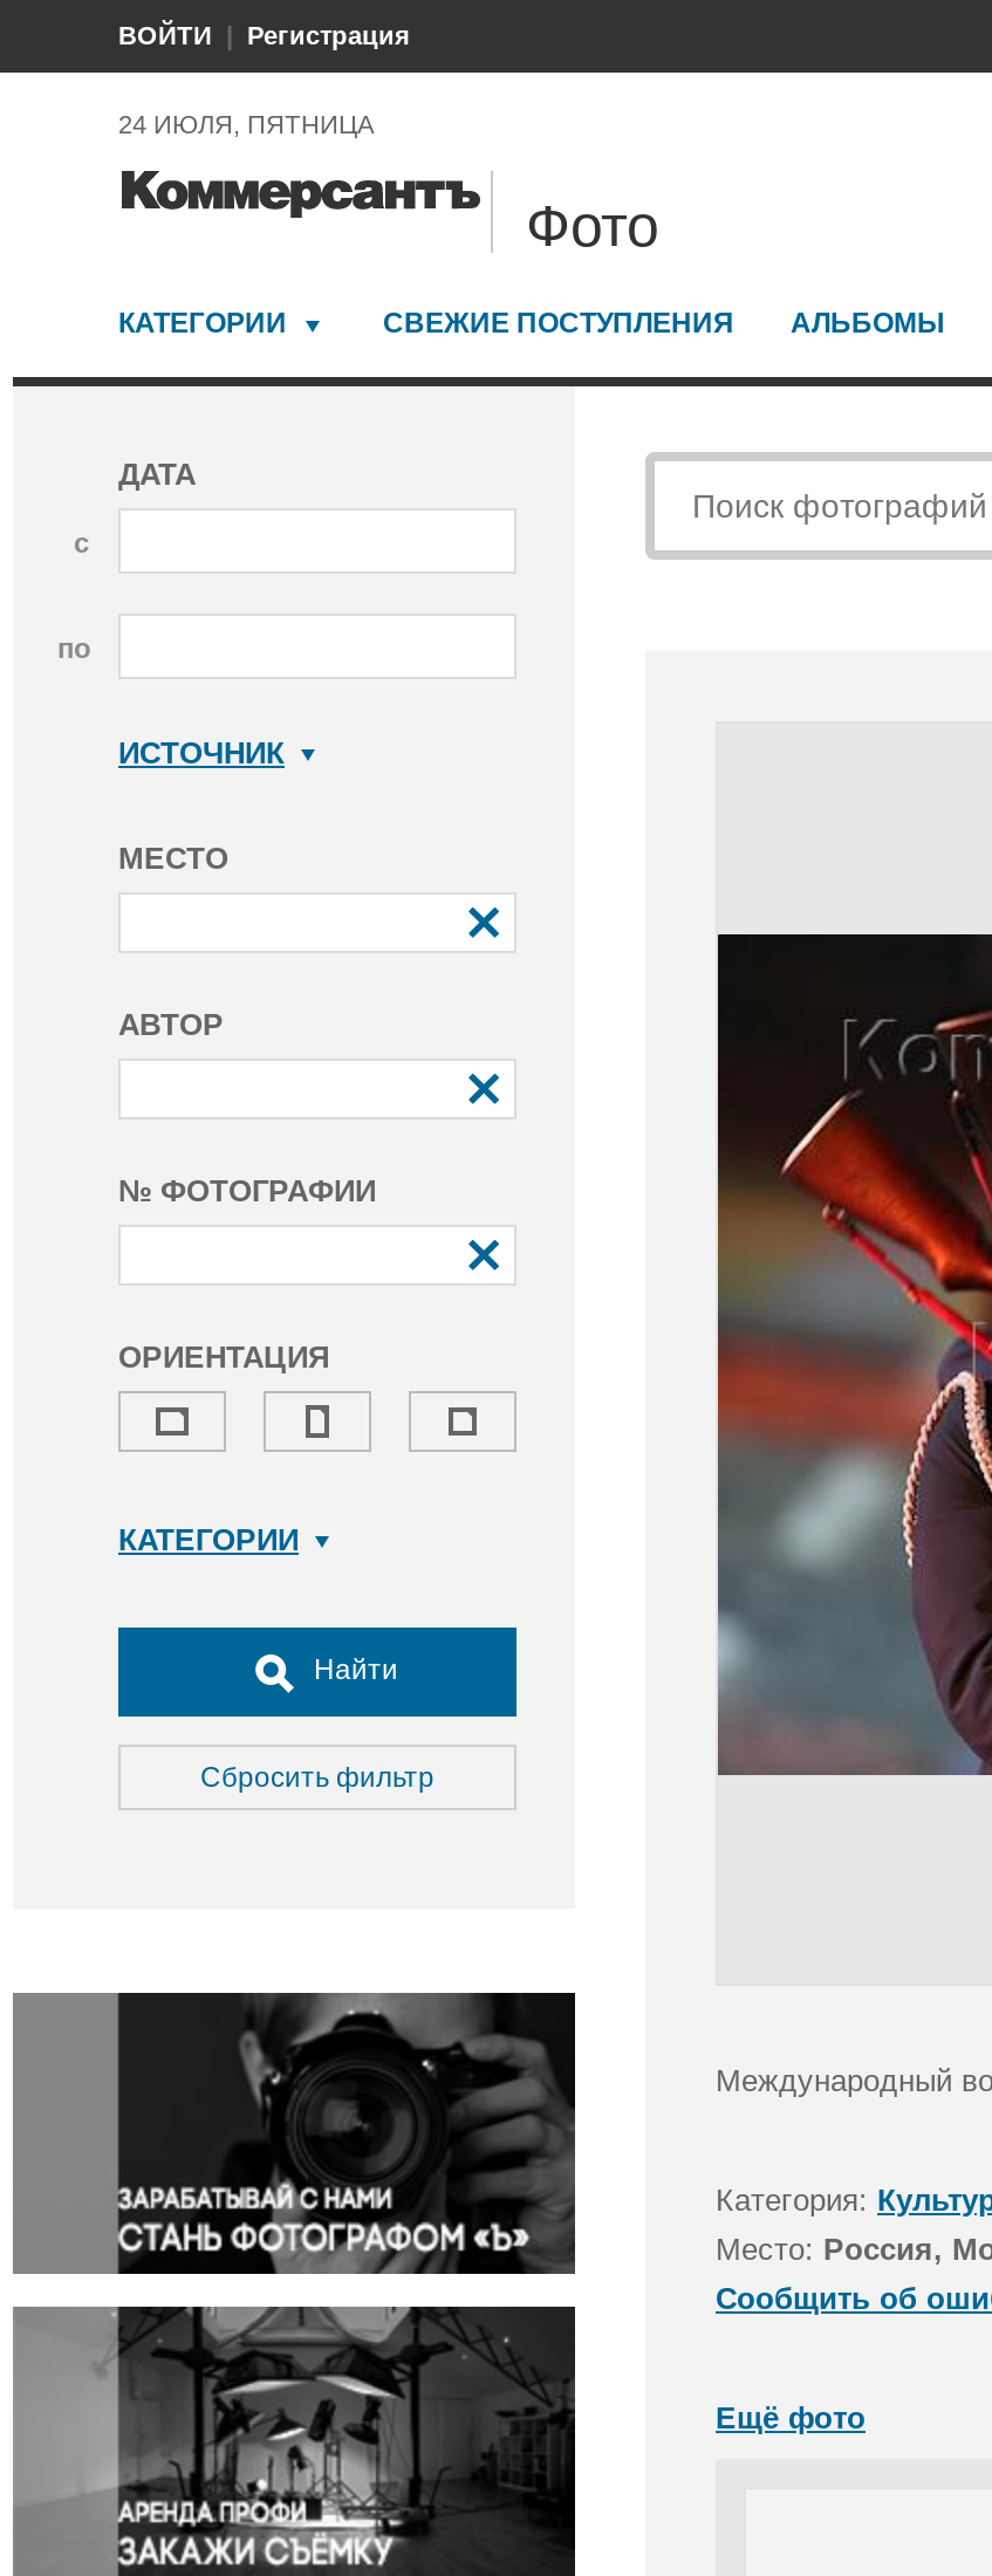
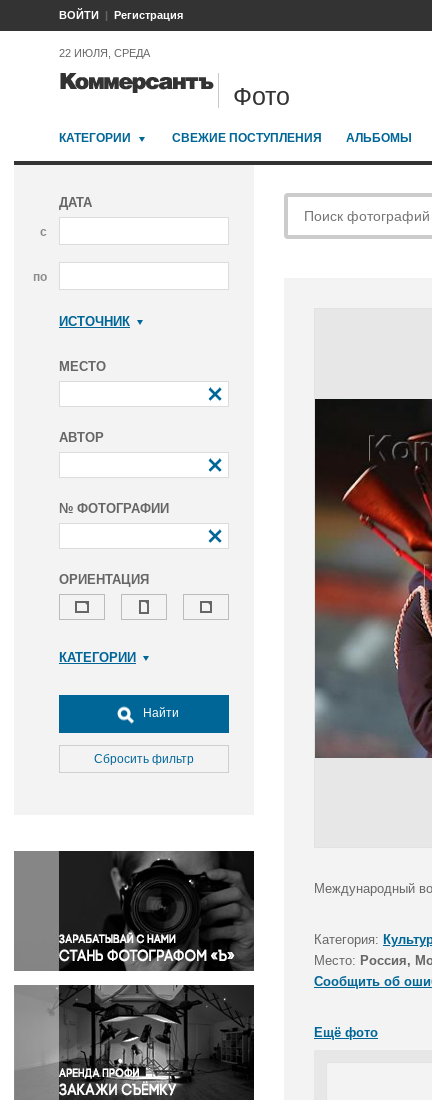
[118,110,374,138] 24 ИЮЛЯ, ПЯТНИЦА -> [59,47,150,59] 22 ИЮЛЯ, СРЕДА

